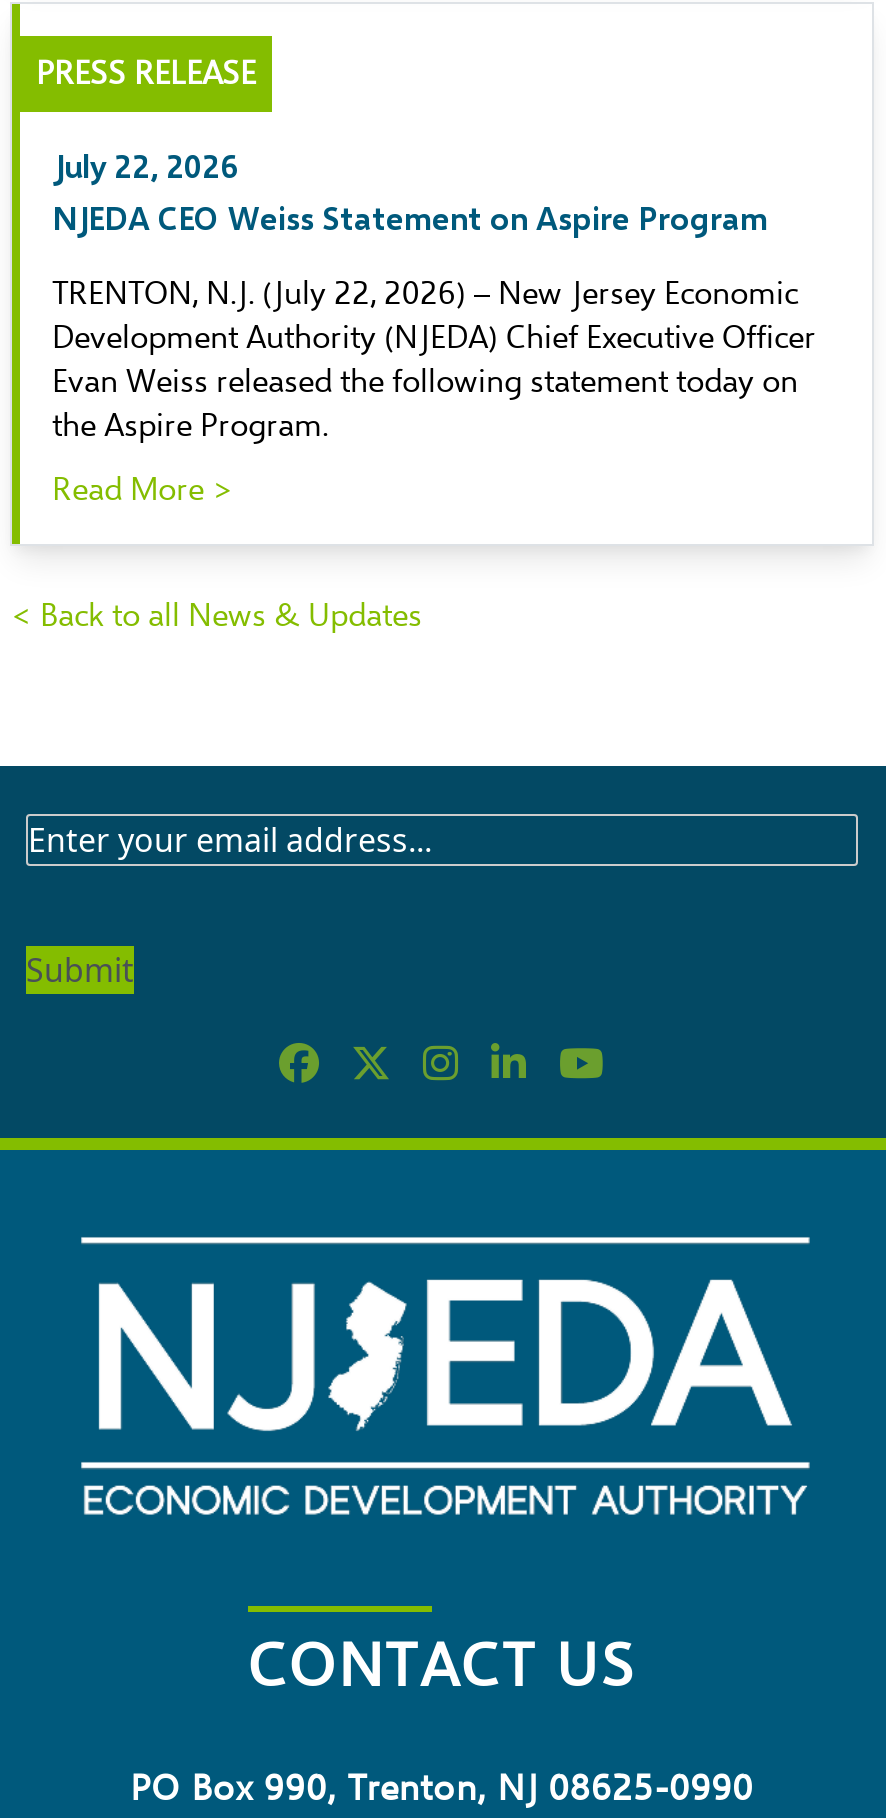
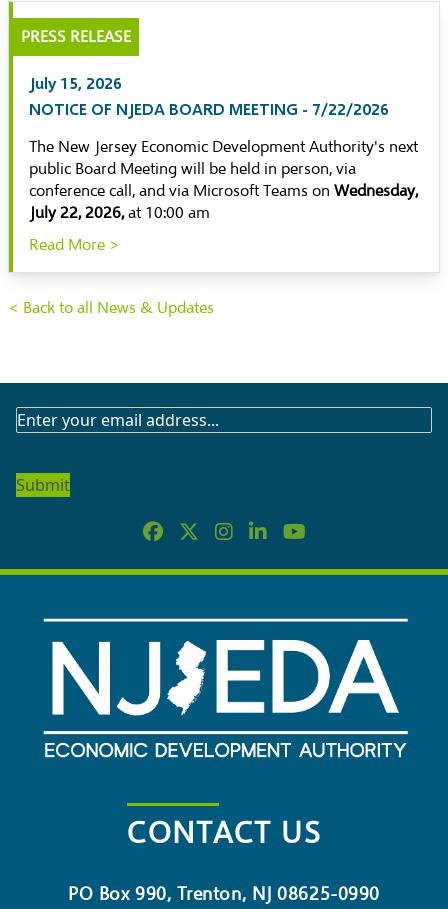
[52,146,768,236] July 22, 2026 | NJEDA CEO Weiss Statement on Aspire Program -> [29,73,389,118] July 15, 2026 | NOTICE OF NJEDA BOARD MEETING - 7/22/2026
[52,274,816,446] TRENTON, N.J. (July 22, 2026) – New Jersey Economic | Development Authority (NJEDA) Chief Executive Officer | Evan Weiss released the following statement today on | the Aspire Program. -> [29,137,418,223] The New Jersey Economic Development Authority's next | public Board Meeting will be held in person, via | conference call, and via Microsoft Teams on Wednesday, | July 22, 2026, at 10:00 am

